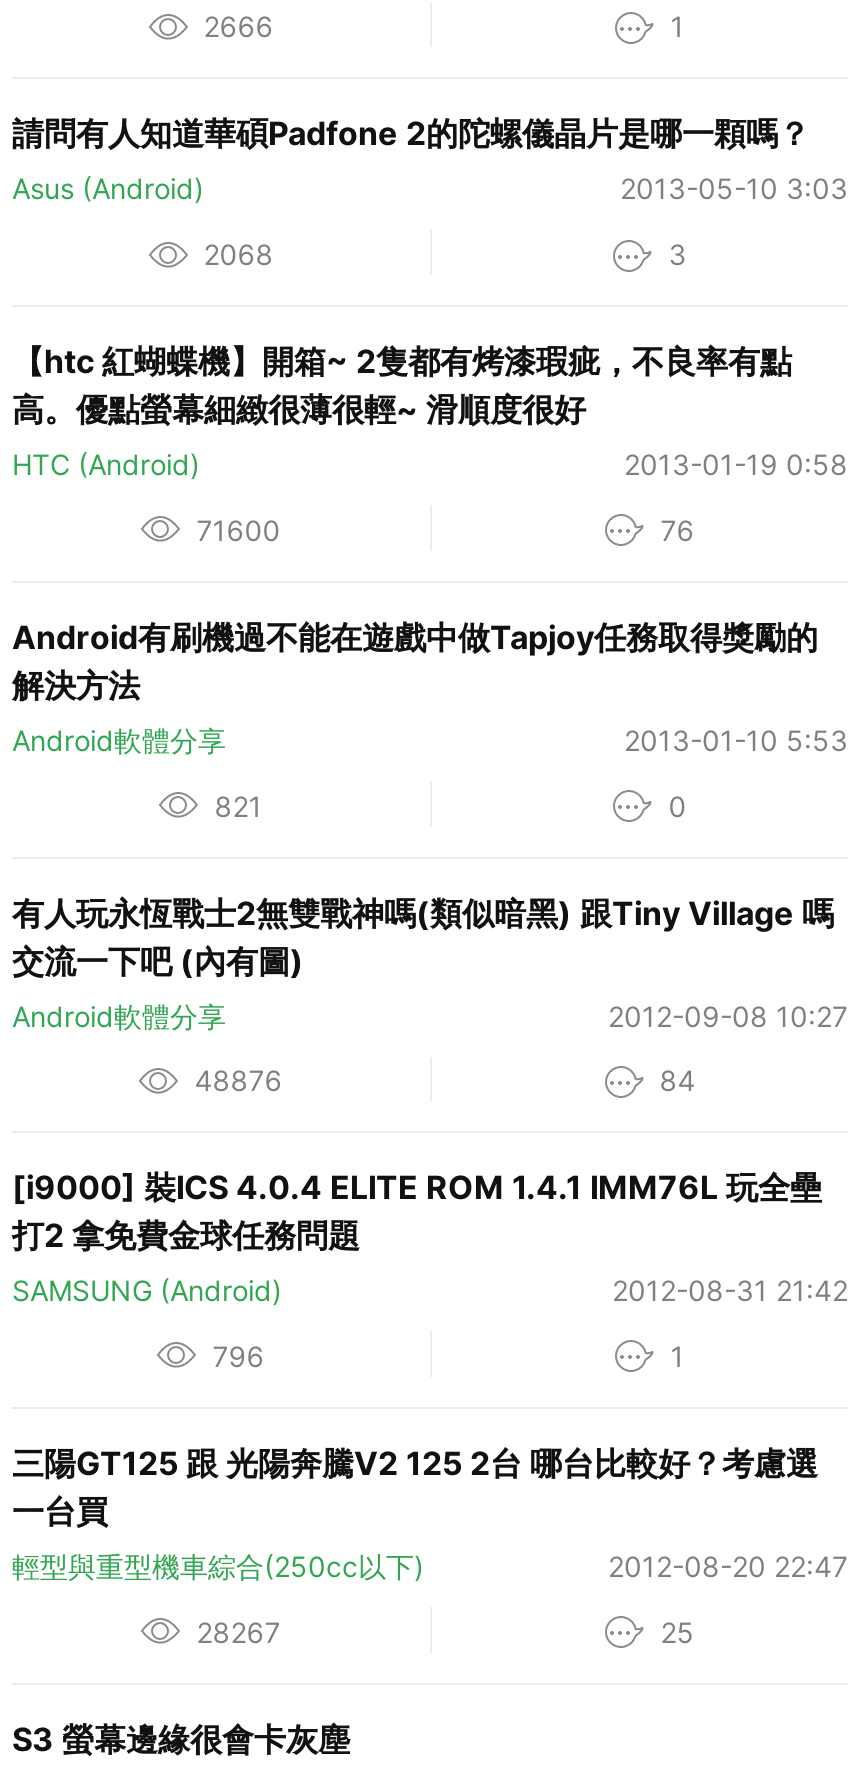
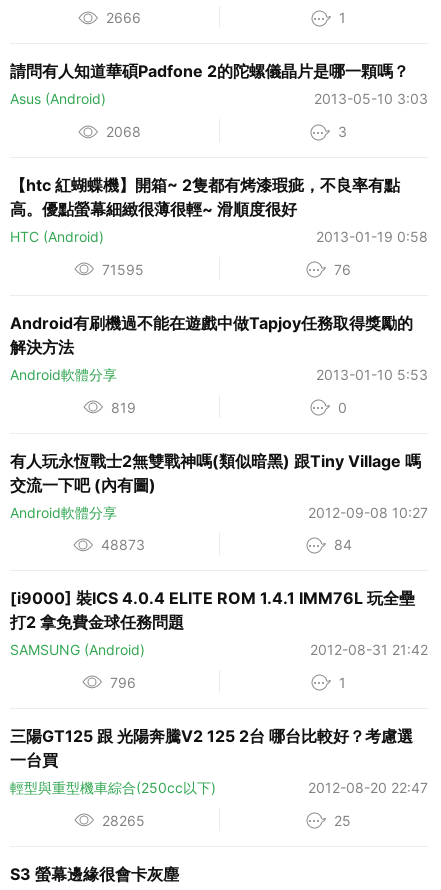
[196,513,280,547] 71600 -> [102,261,144,278] 71595
[214,788,262,822] 821 -> [111,398,136,415] 819
[194,1063,282,1097] 48876 -> [101,536,145,553] 48873
[196,1614,280,1648] 28267 -> [102,812,145,829] 28265

